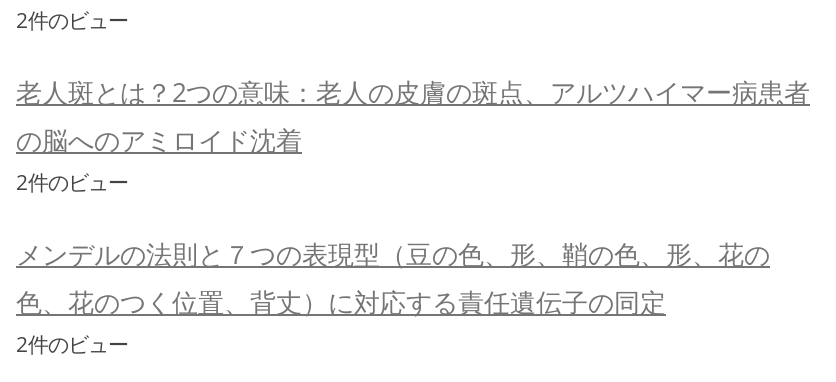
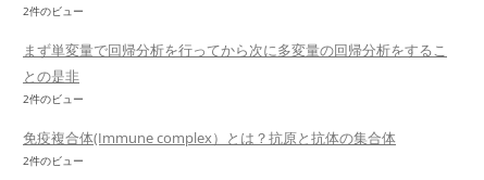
[16,74,810,158] 老人斑とは？2つの意味：老人の皮膚の斑点、アルツハイマー病患者 | の脳へのアミロイド沈着 -> [23,40,447,86] まず単変量で回帰分析を行ってから次に多変量の回帰分析をするこ | との是非
[16,236,770,320] メンデルの法則と７つの表現型（豆の色、形、鞘の色、形、花の | 色、花のつく位置、背丈）に対応する責任遺伝子の同定 -> [23,128,396,147] 免疫複合体(Immune complex）とは？抗原と抗体の集合体

